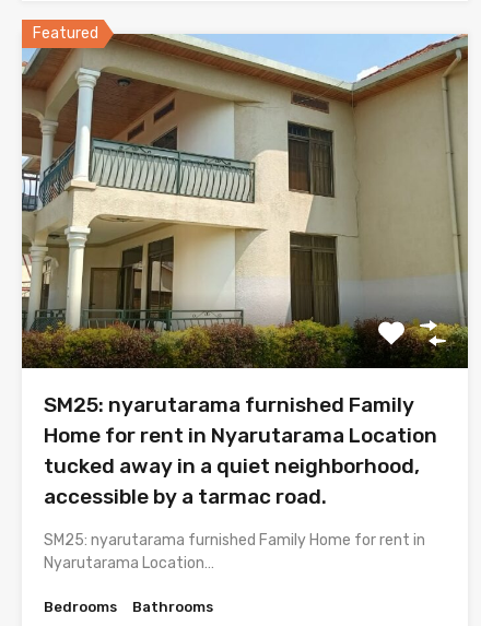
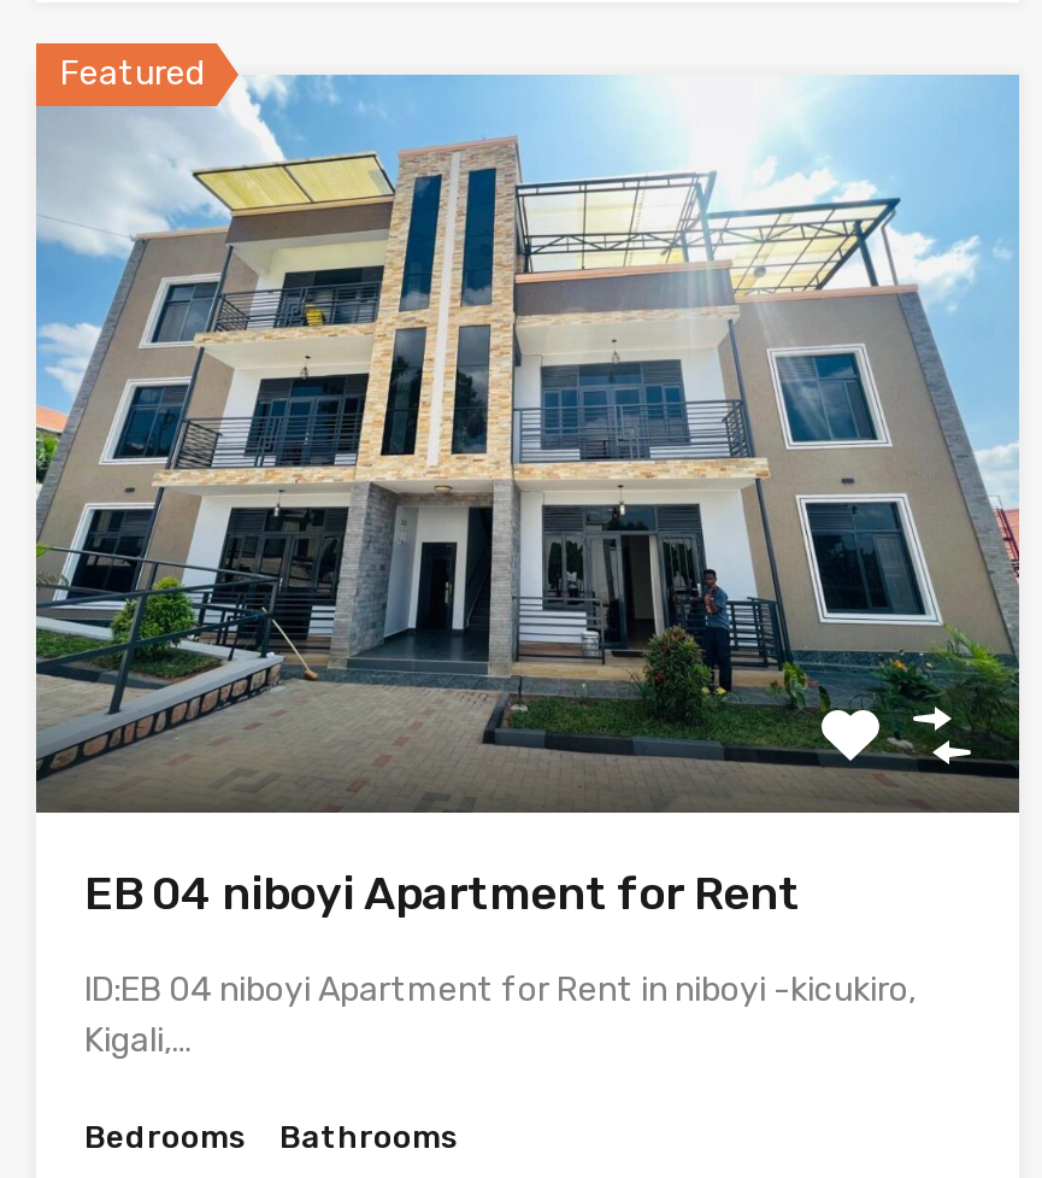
[21,33,469,509] [image] | SM25: nyarutarama furnished Family | Home for rent in Nyarutarama Location | tucked away in a quiet neighborhood, | accessible by a tarmac road. -> [34,72,1019,922] [image] | EB 04 niboyi Apartment for Rent
[44,531,425,573] SM25: nyarutarama furnished Family Home for rent in | Nyarutarama Location… -> [84,970,916,1062] ID:EB 04 niboyi Apartment for Rent in niboyi -kicukiro, | Kigali,…

